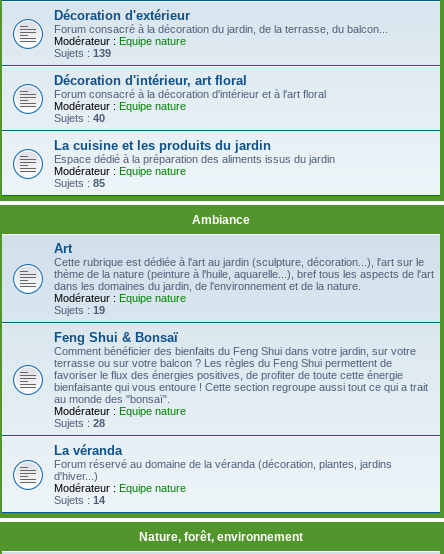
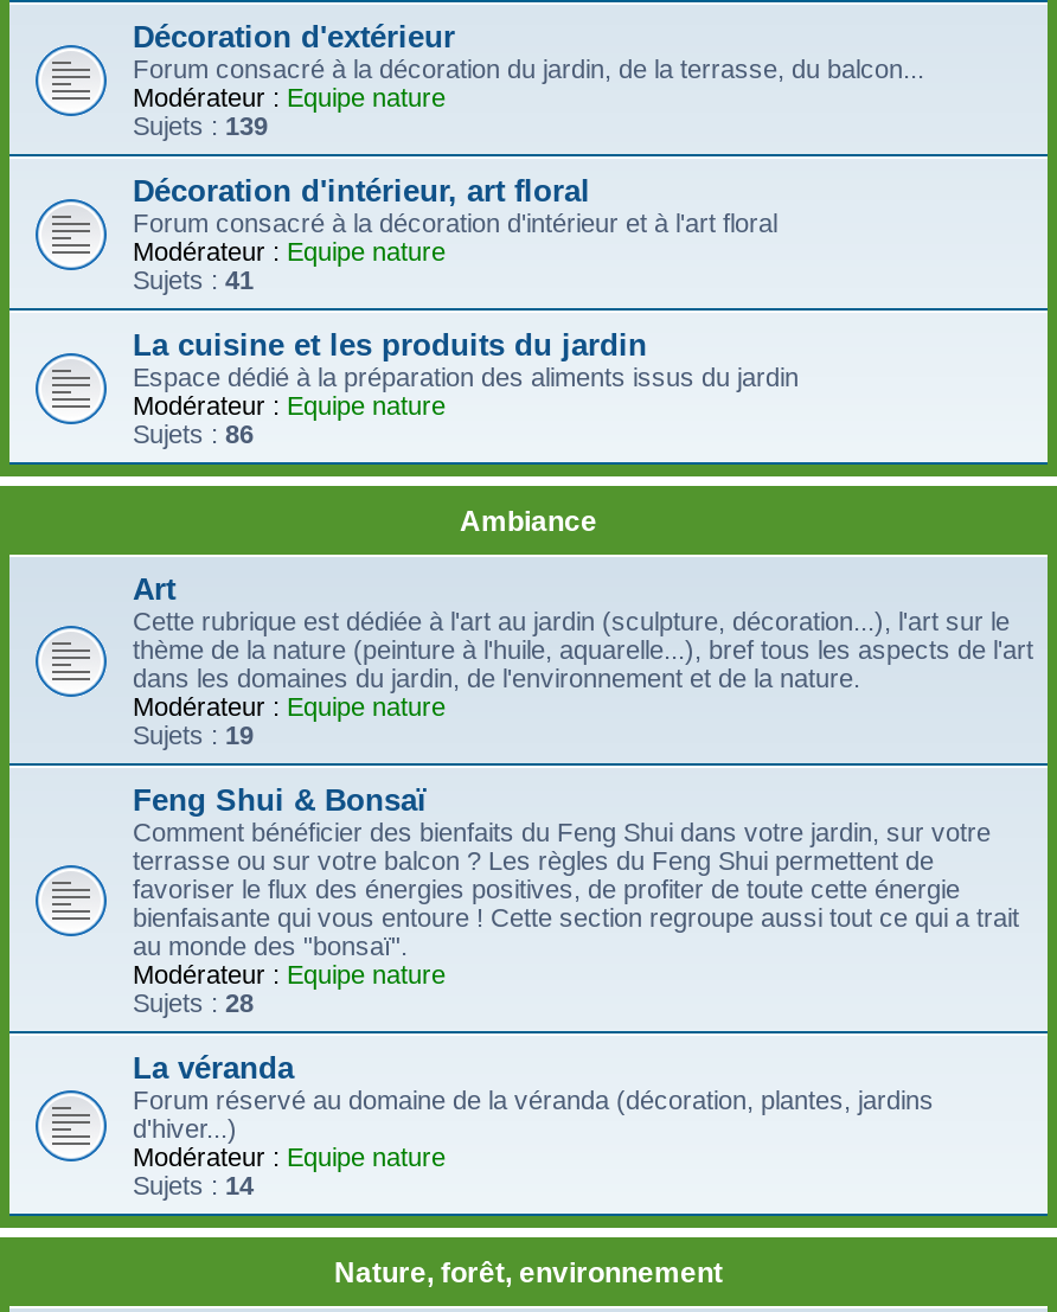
[54,112,105,124] Sujets : 40 -> [133,265,254,294] Sujets : 41
[54,177,105,189] Sujets : 85 -> [133,420,254,448] Sujets : 86

